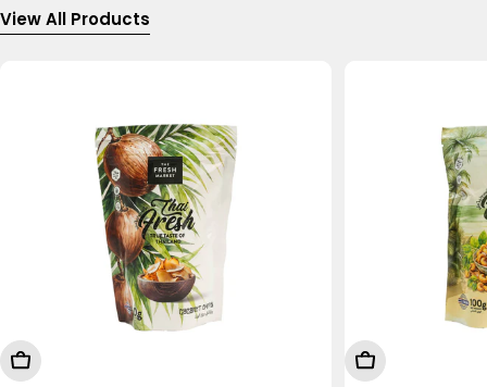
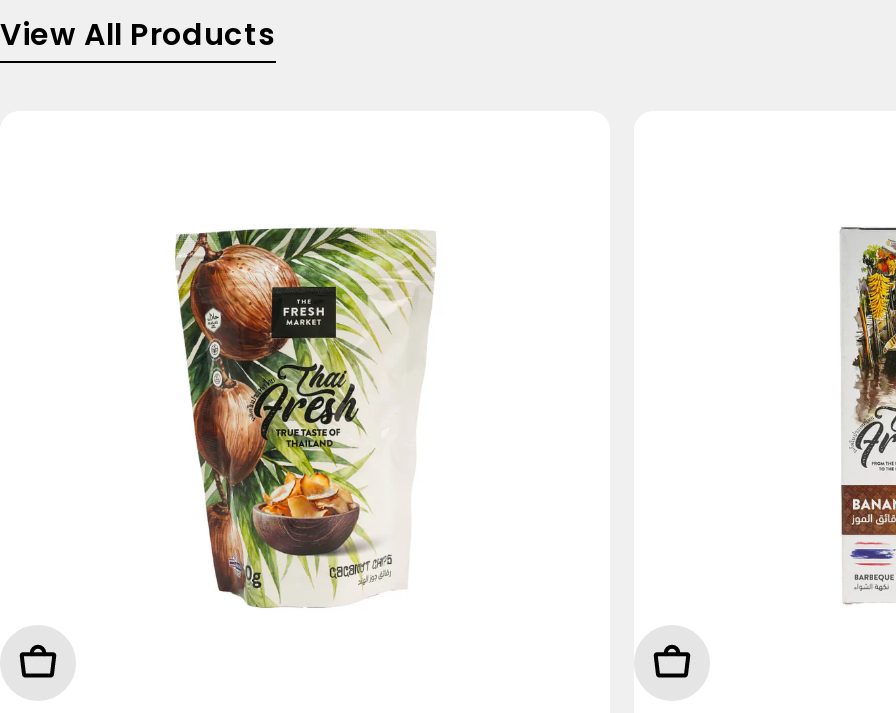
[440,124,484,328] [image] -> [812,225,890,605] [image]

